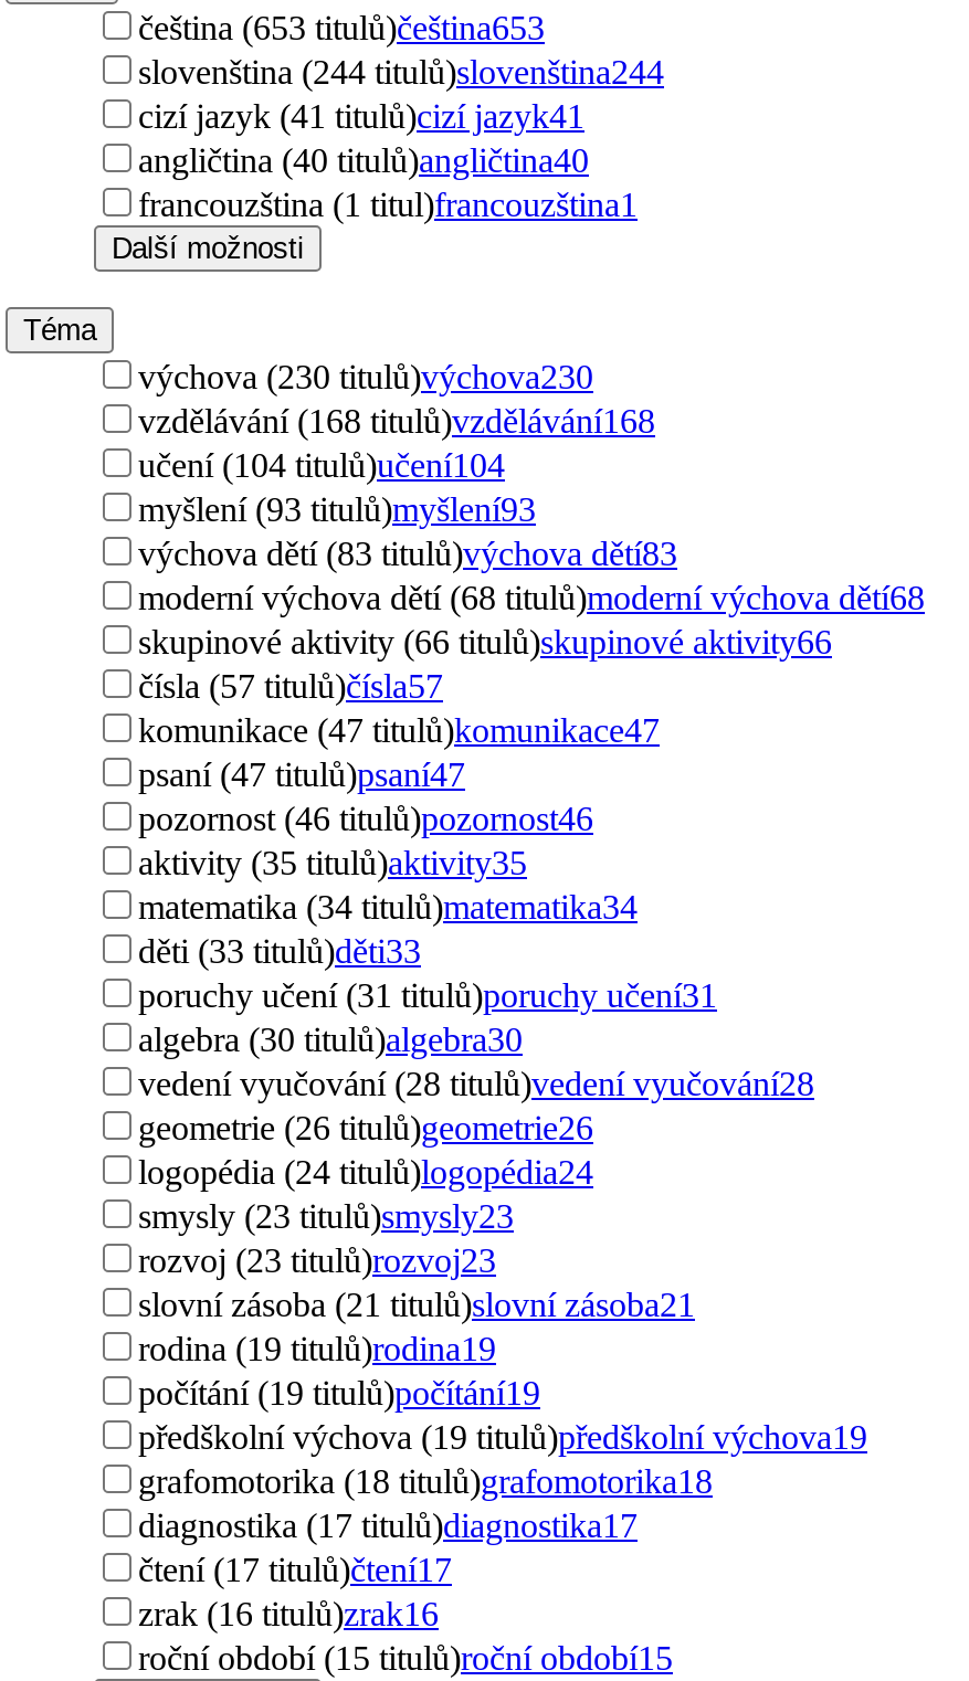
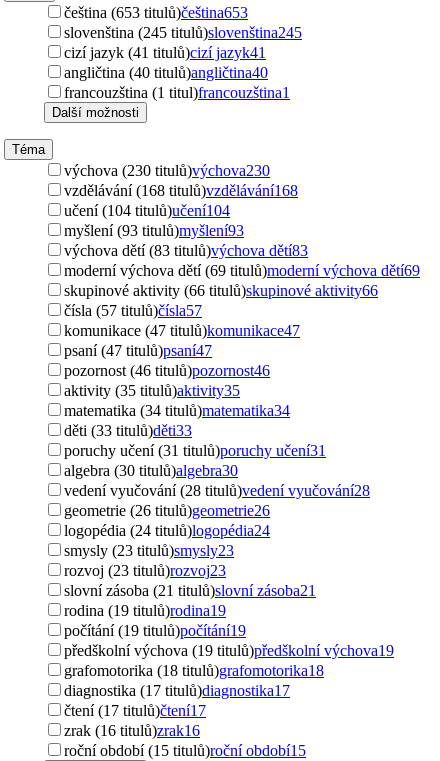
[138,52,664,90] slovenština (244 titulů)slovenština244 -> [64,24,302,41] slovenština (245 titulů)slovenština245
[138,578,925,615] moderní výchova dětí (68 titulů)moderní výchova dětí68 -> [64,262,420,279] moderní výchova dětí (69 titulů)moderní výchova dětí69

